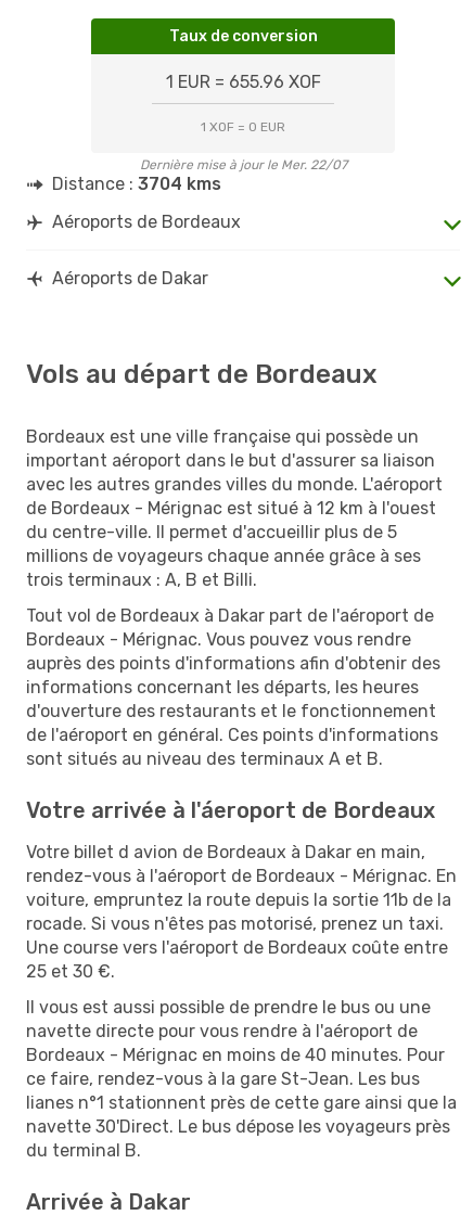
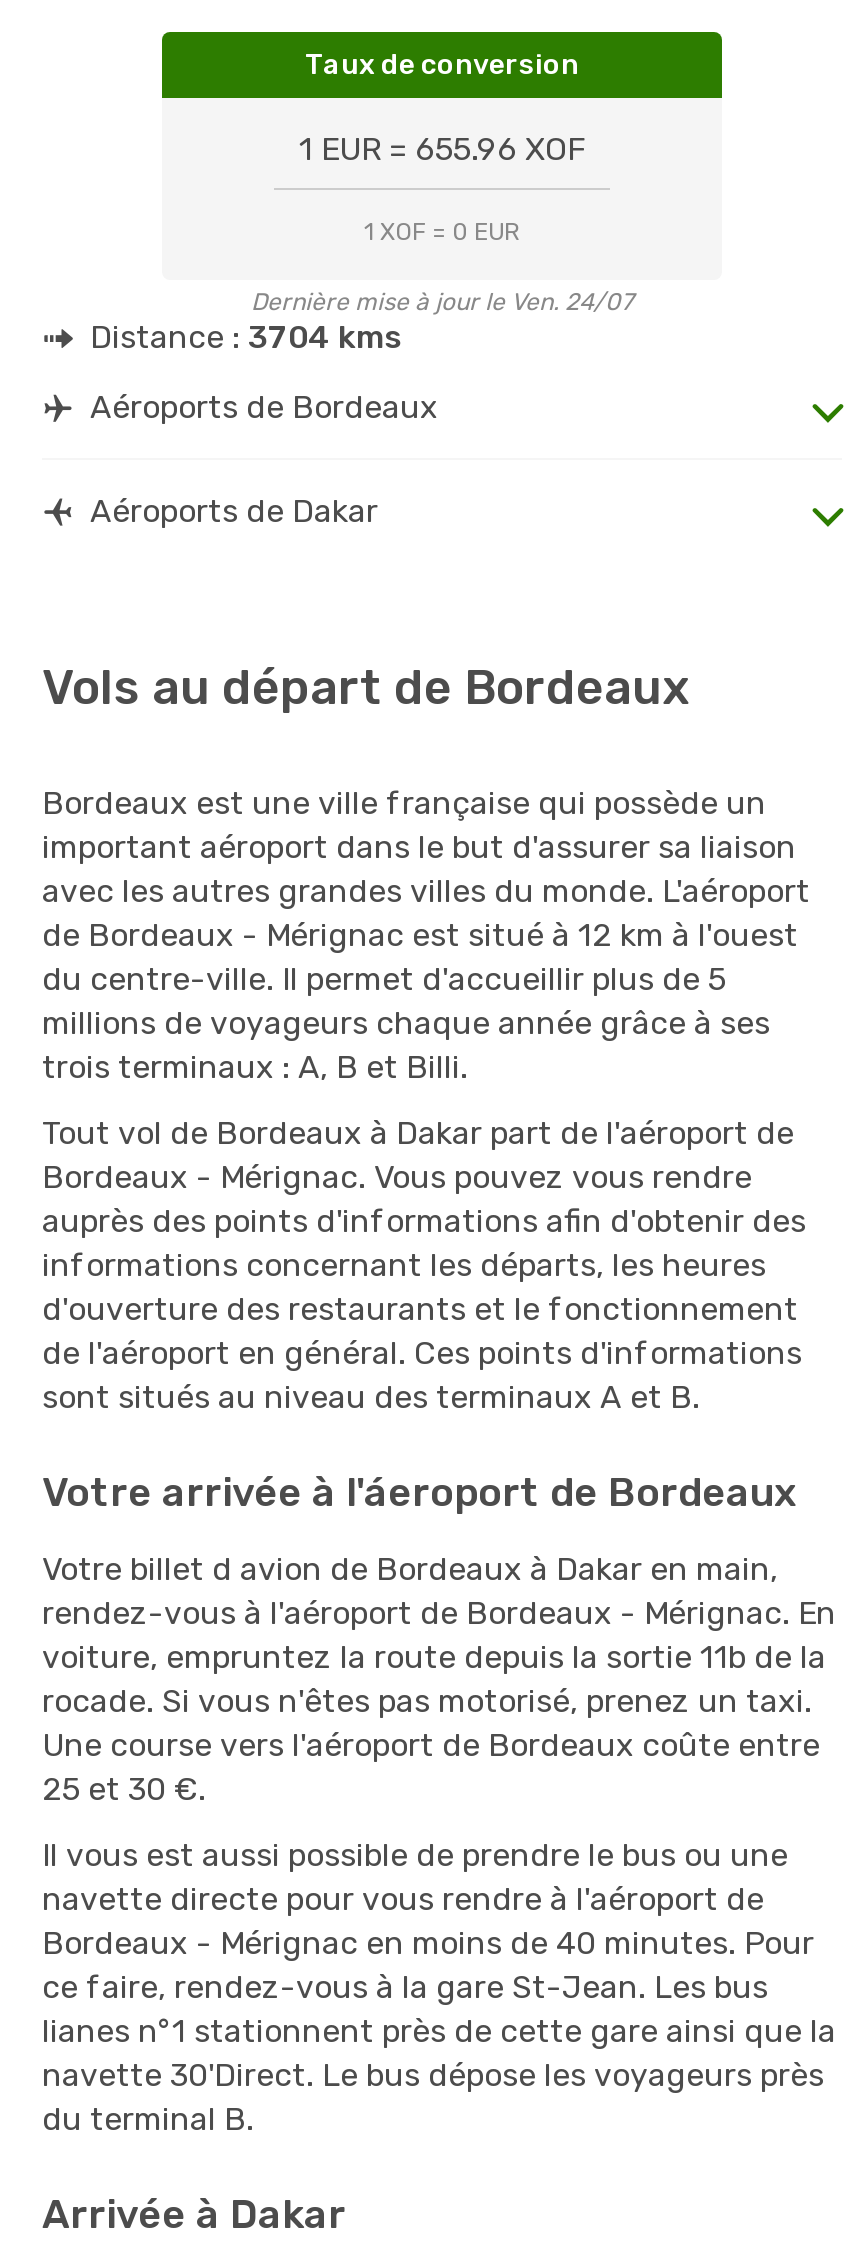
[139,157,347,172] Dernière mise à jour le Mer. 22/07 -> [251,288,633,316] Dernière mise à jour le Ven. 24/07

